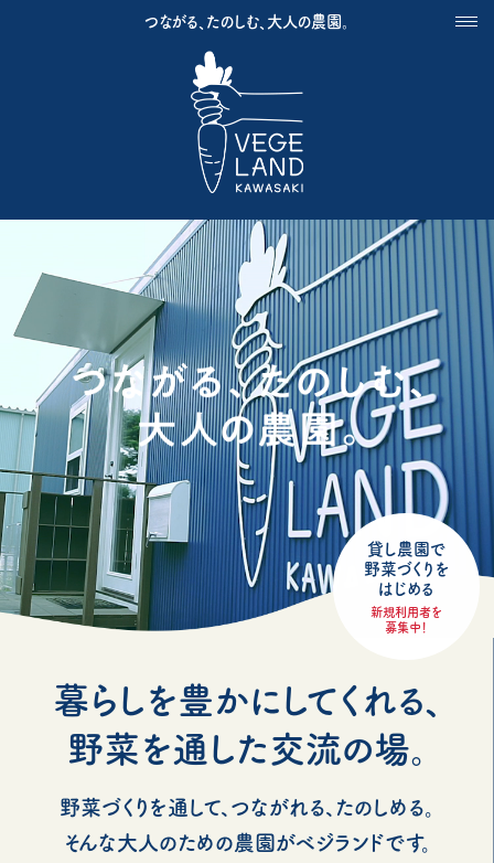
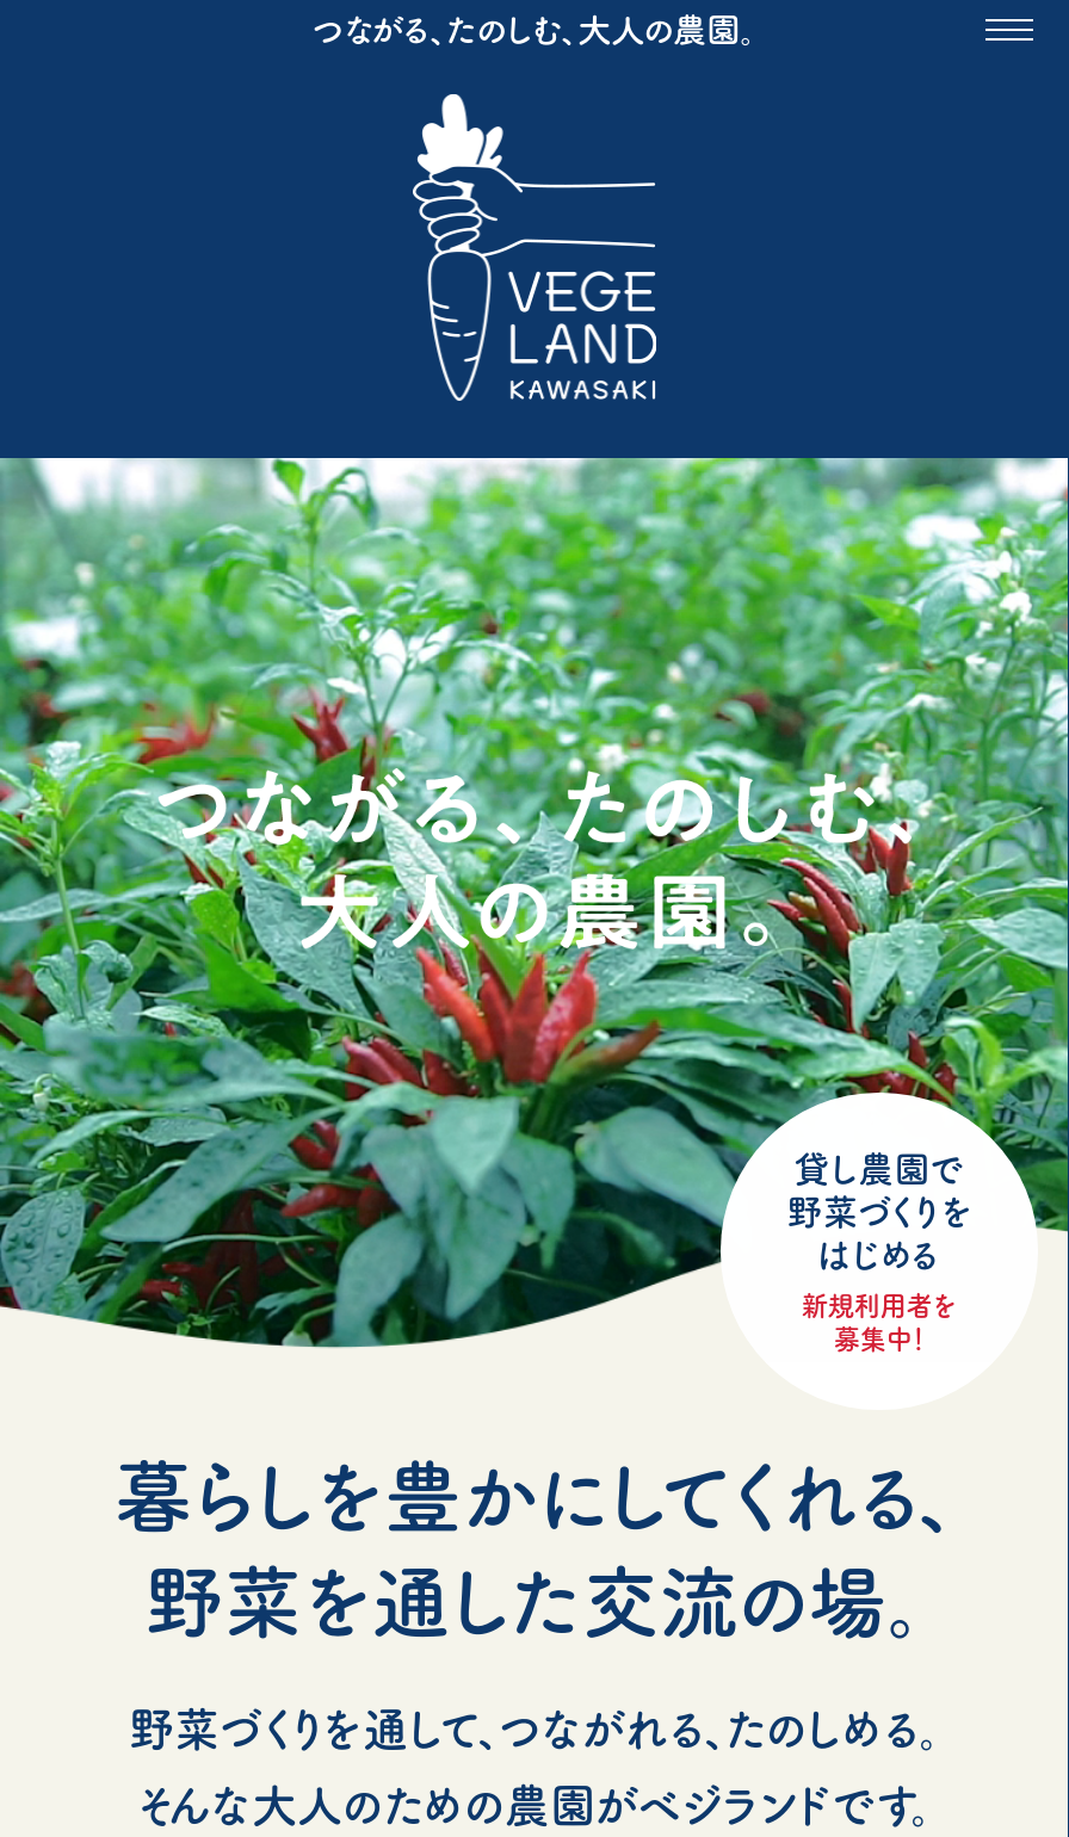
[3,220,491,631] [image] -> [7,456,1062,1360] [image]

